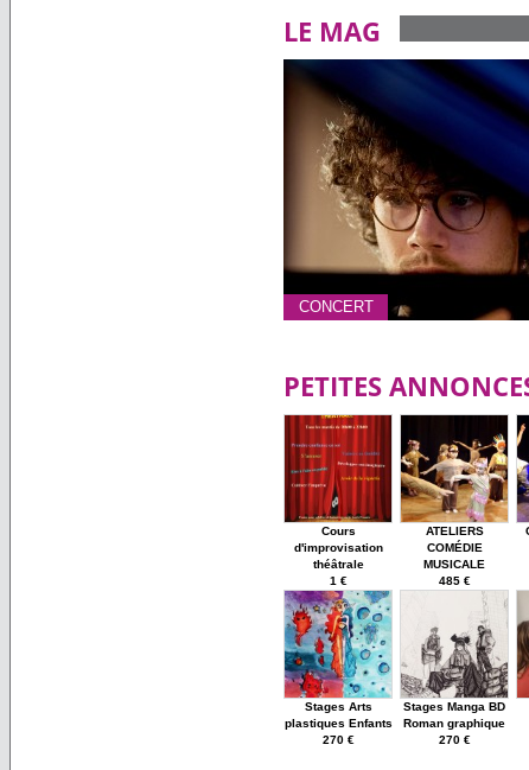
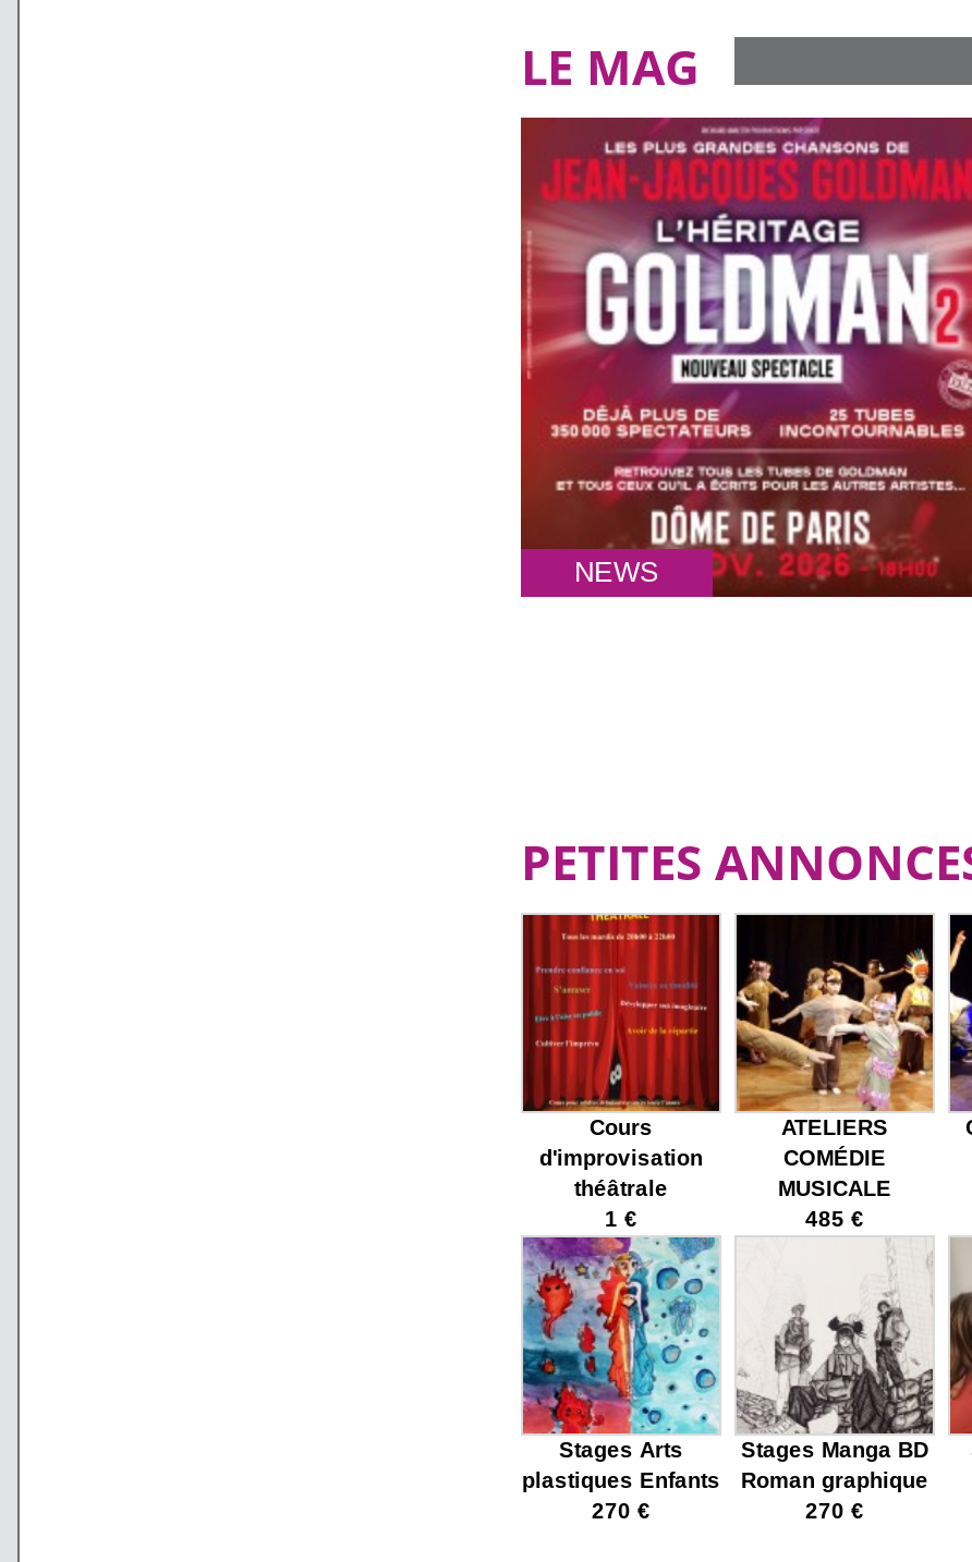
[282,58,525,322] [image] | CONCERT -> [519,115,965,599] [image] | NEWS

